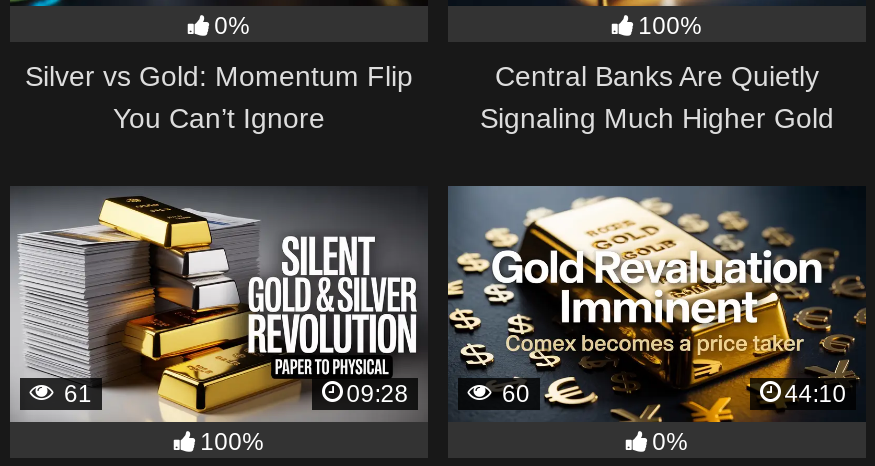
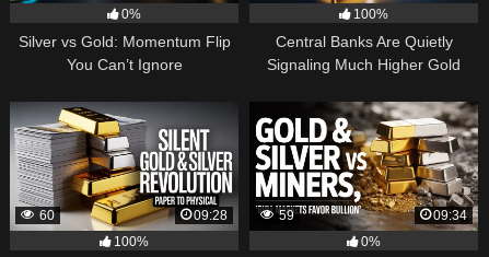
[446,184,866,422] [image] | 60 -> [249,101,479,231] [image] | 59
[58,380,92,408] 61 -> [36,208,55,223] 60
[784,380,846,408] 44:10 -> [433,208,467,223] 09:34

